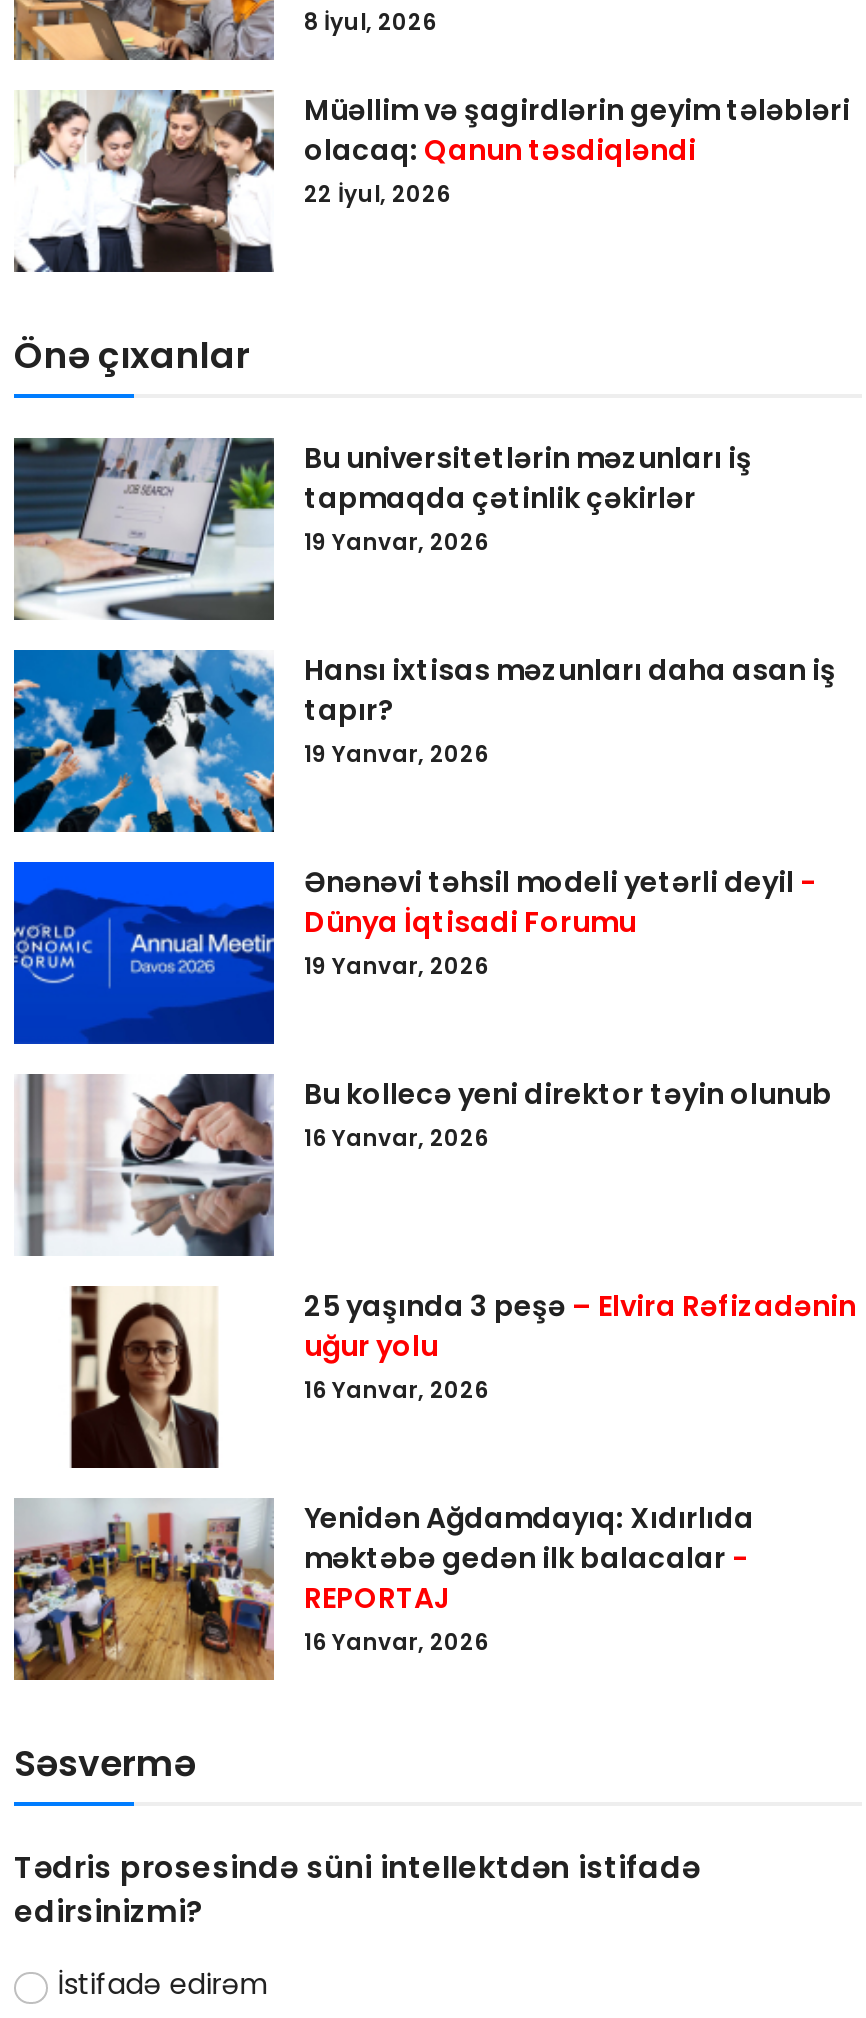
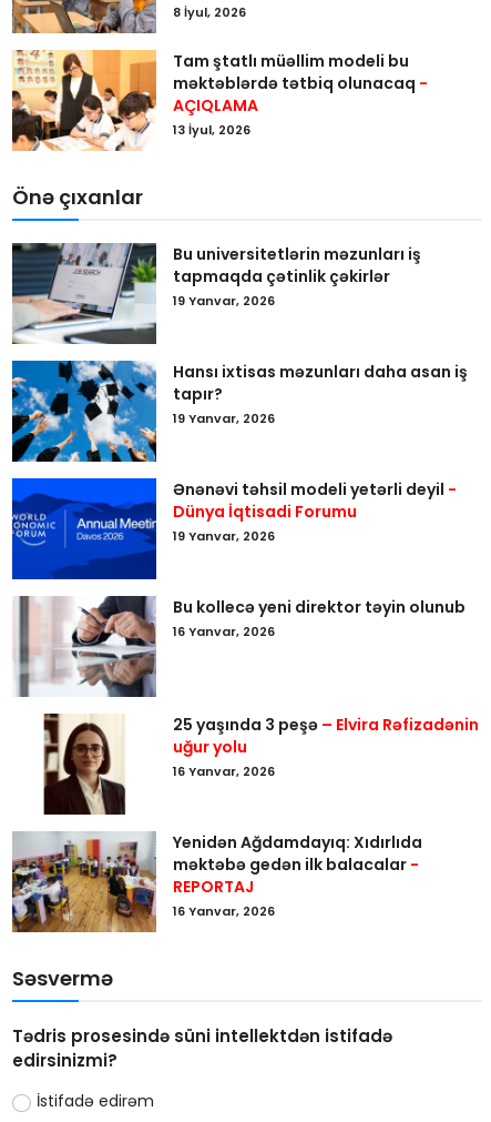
[12,88,850,274] [image] | Müəllim və şagirdlərin geyim tələbləri | olacaq: Qanun təsdiqləndi | 22 İyul, 2026 -> [11,49,428,152] [image] | Tam ştatlı müəllim modeli bu | məktəblərdə tətbiq olunacaq - | AÇIQLAMA | 13 İyul, 2026

